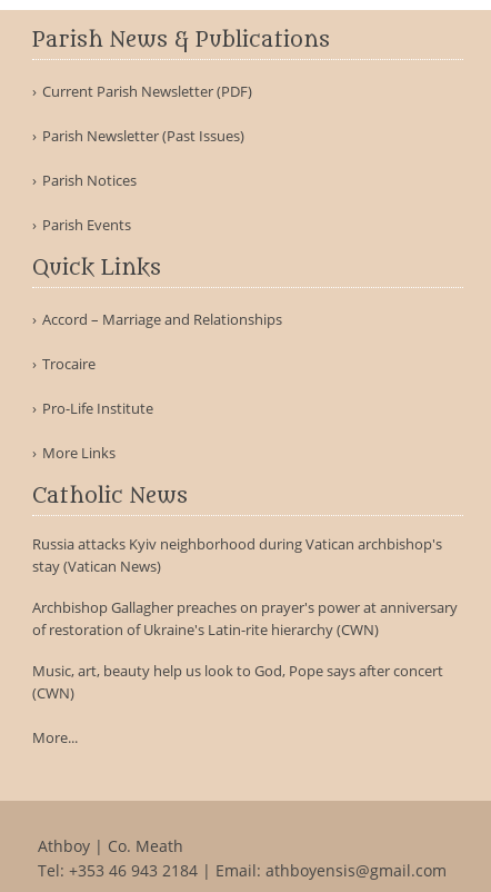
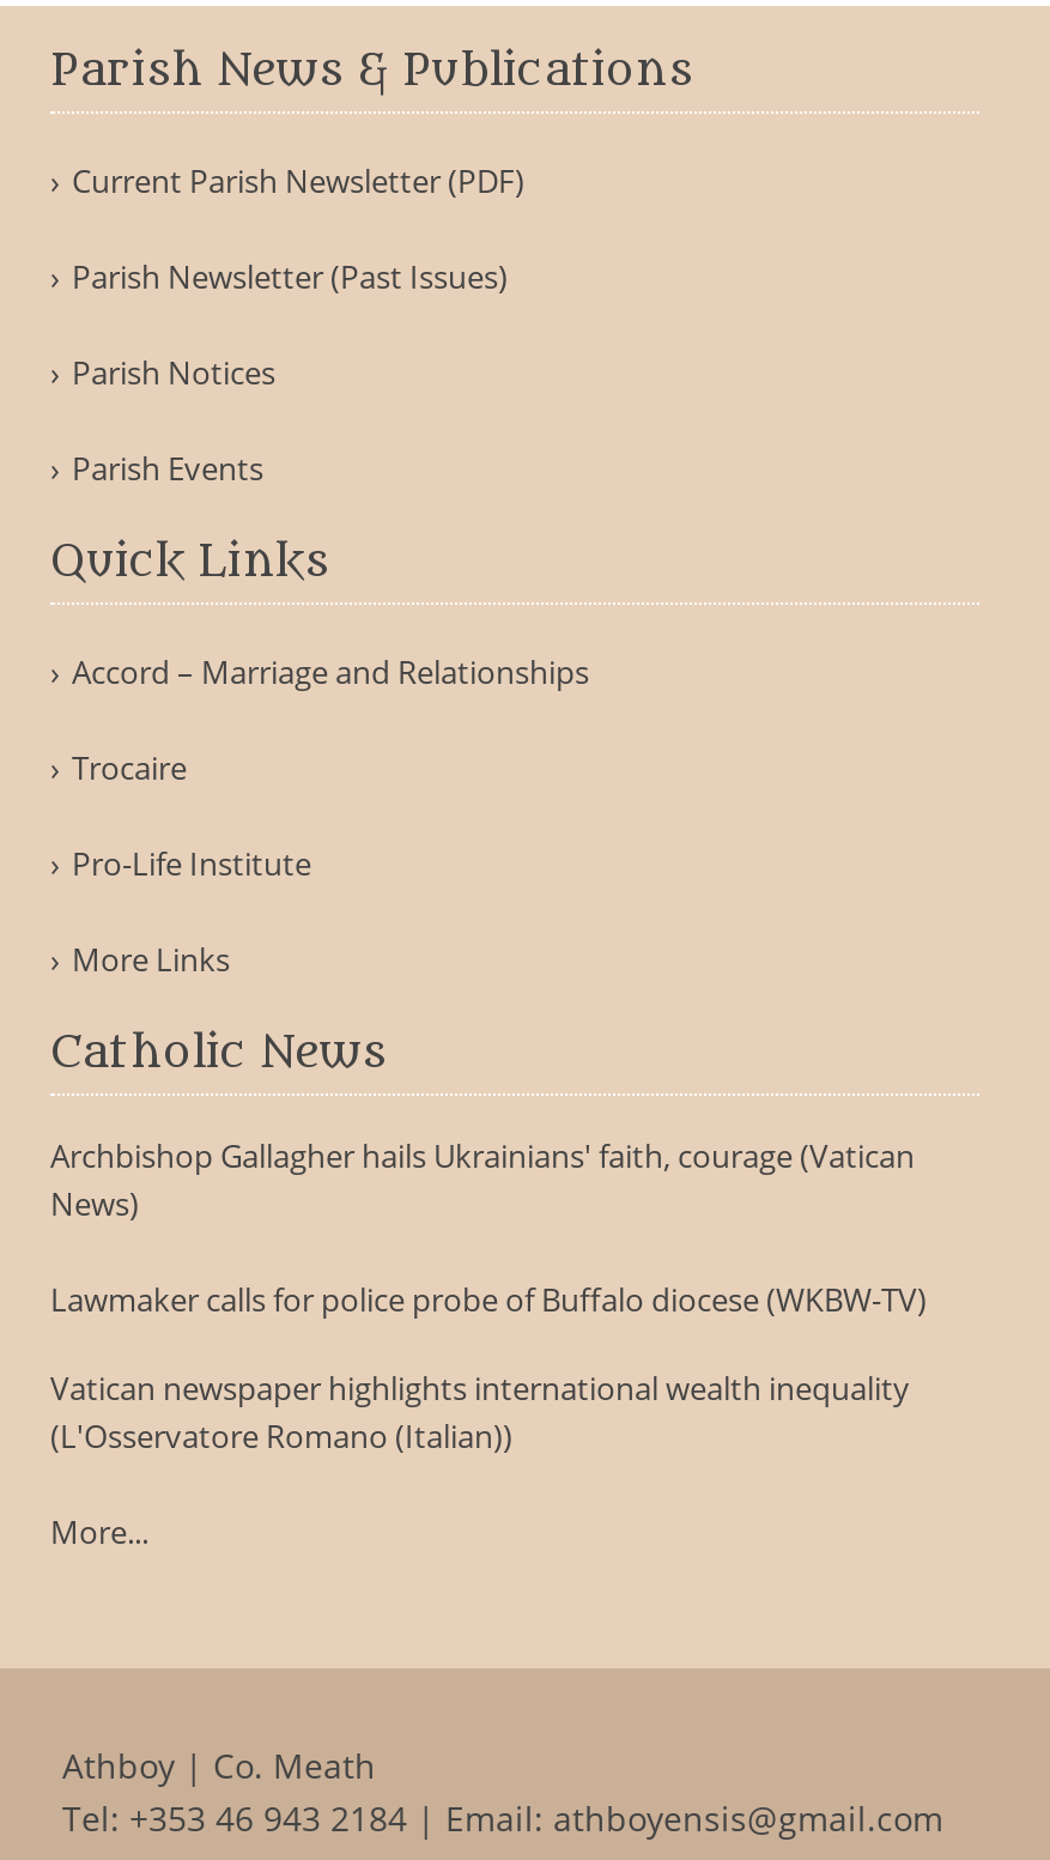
[32,534,442,576] Russia attacks Kyiv neighborhood during Vatican archbishop's | stay (Vatican News) -> [50,1135,915,1226] Archbishop Gallagher hails Ukrainians' faith, courage (Vatican | News)
[32,597,458,640] Archbishop Gallagher preaches on prayer's power at anniversary | of restoration of Ukraine's Latin-rite hierarchy (CWN) -> [50,1278,927,1322] Lawmaker calls for police probe of Buffalo diocese (WKBW-TV)
[32,661,443,703] Music, art, beauty help us look to God, Pope says after concert | (CWN) -> [50,1367,910,1458] Vatican newspaper highlights international wealth inequality | (L'Osservatore Romano (Italian))

